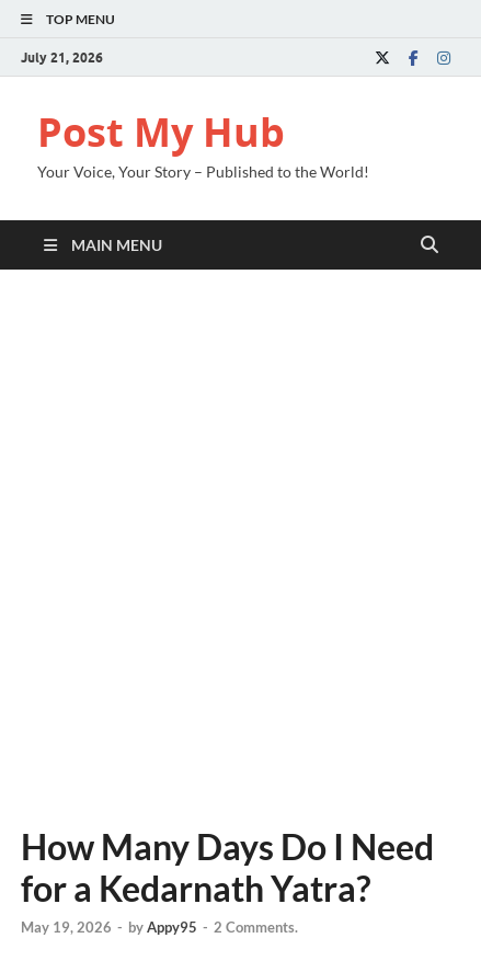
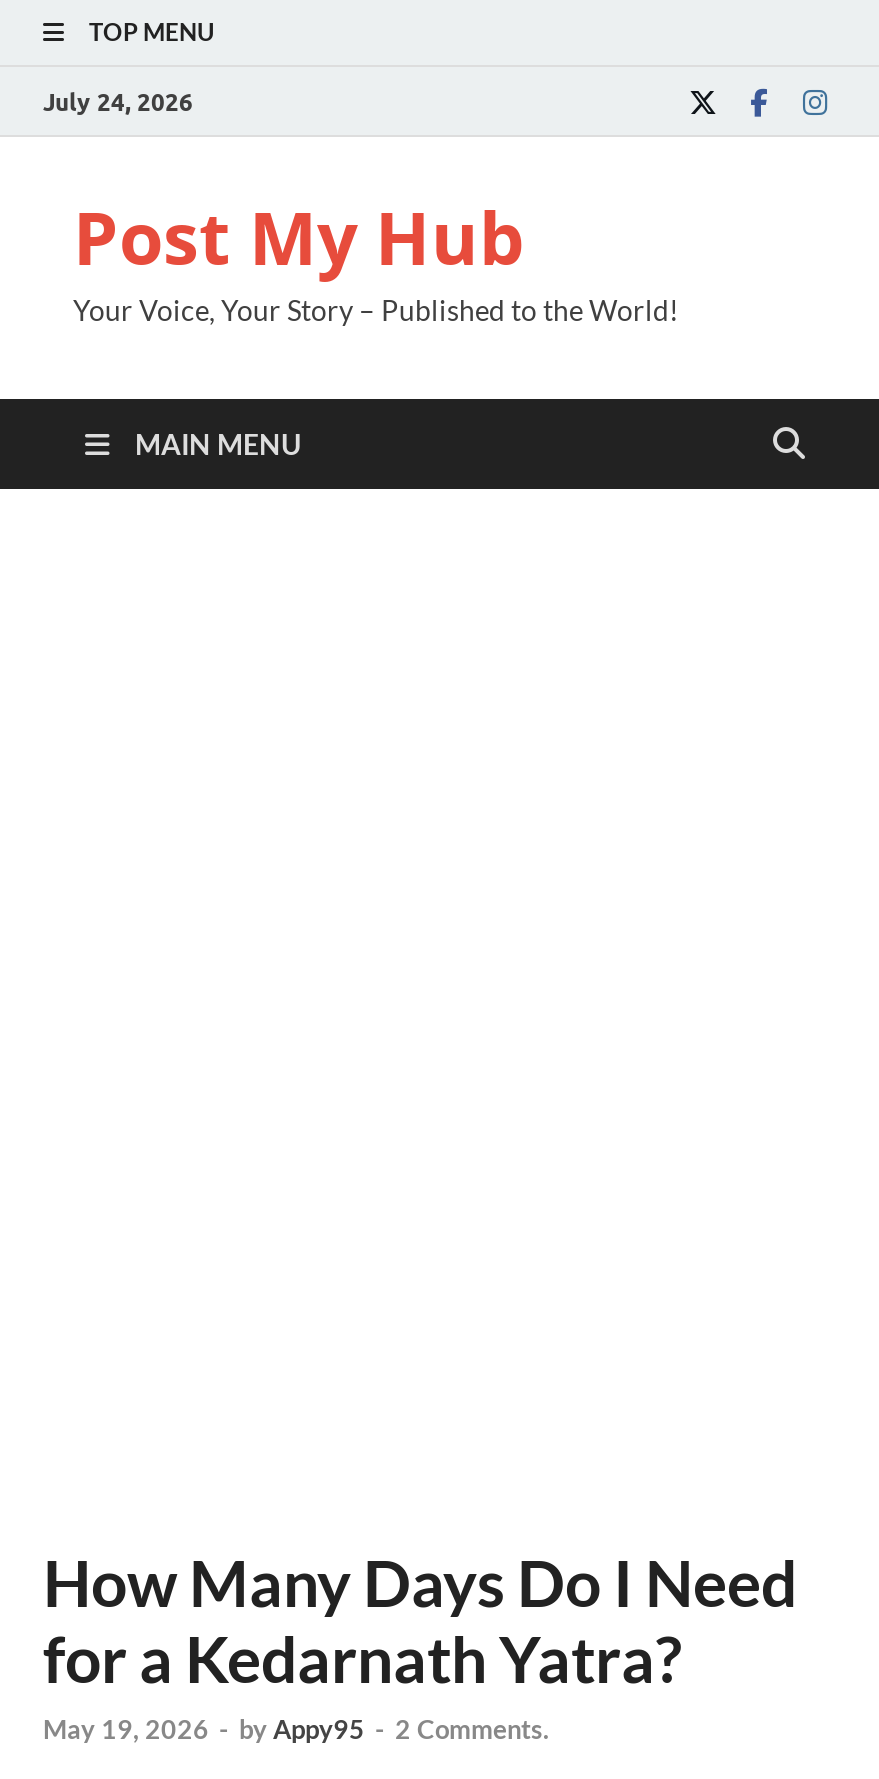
[21,49,103,65] July 21, 2026 -> [43,86,193,116] July 24, 2026

